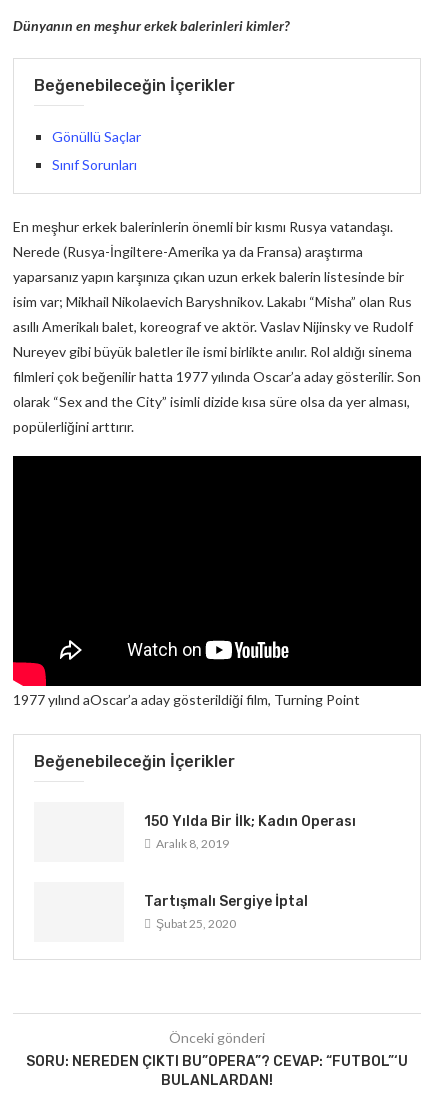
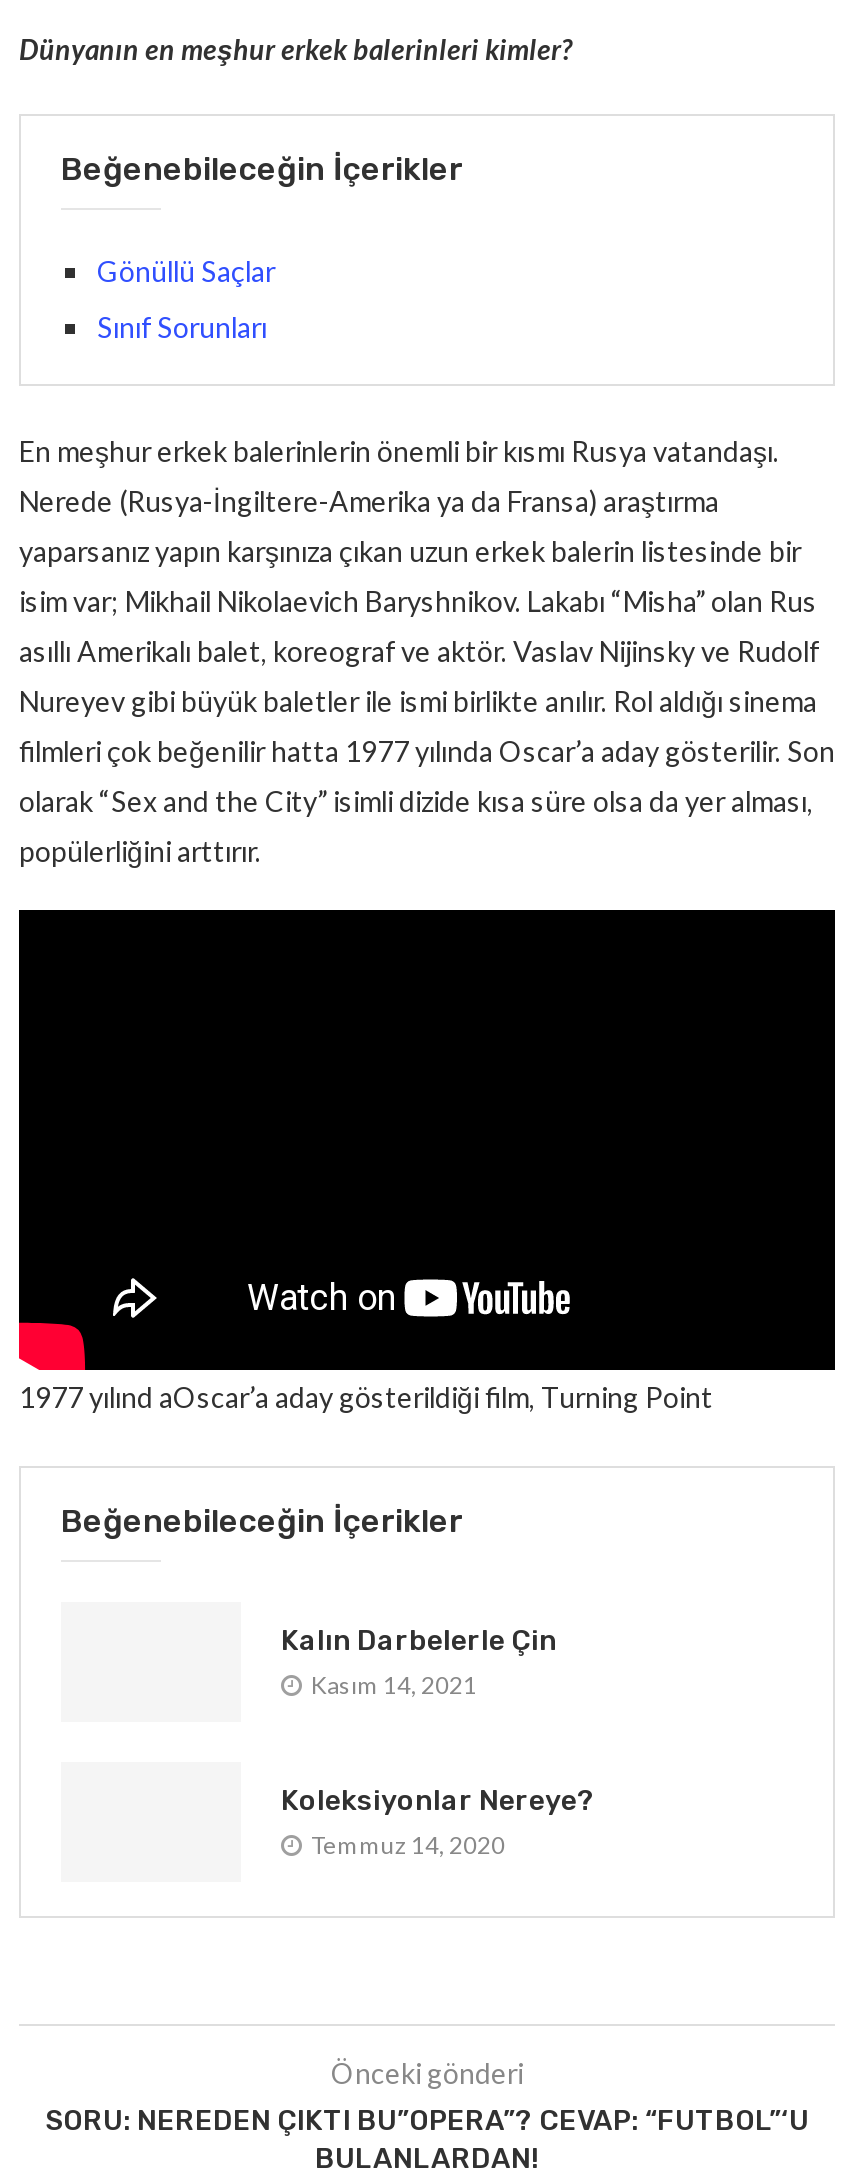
[144,813,356,851] 150 Yılda Bir İlk; Kadın Operası | Aralık 8, 2019 -> [281,1624,557,1700] Kalın Darbelerle Çin | Kasım 14, 2021
[144,893,308,931] Tartışmalı Sergiye İptal | Şubat 25, 2020 -> [281,1784,595,1860] Koleksiyonlar Nereye? | Temmuz 14, 2020

